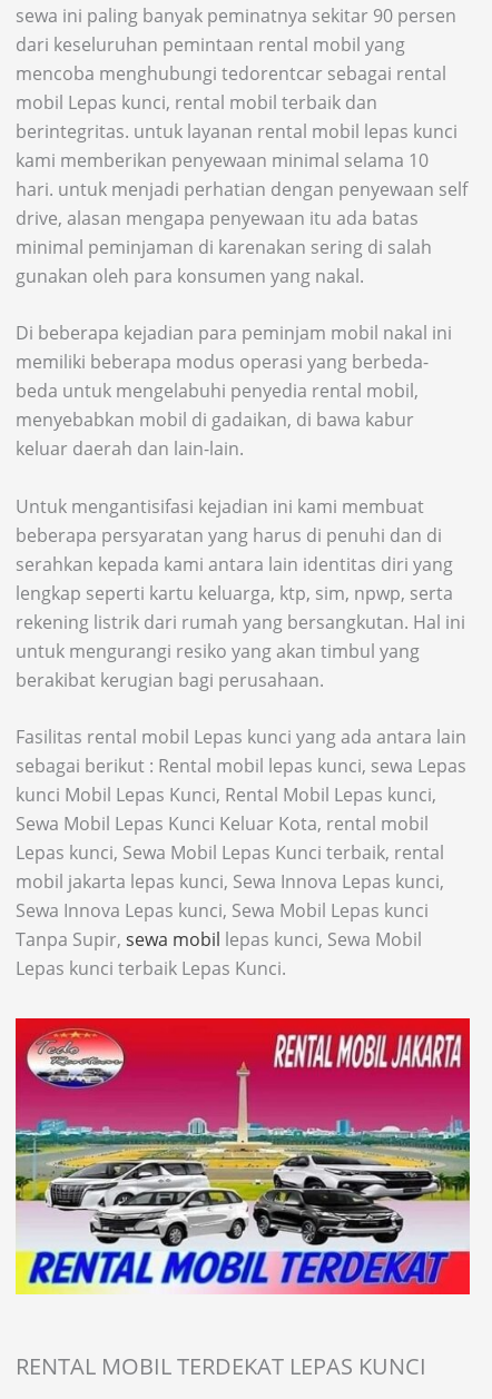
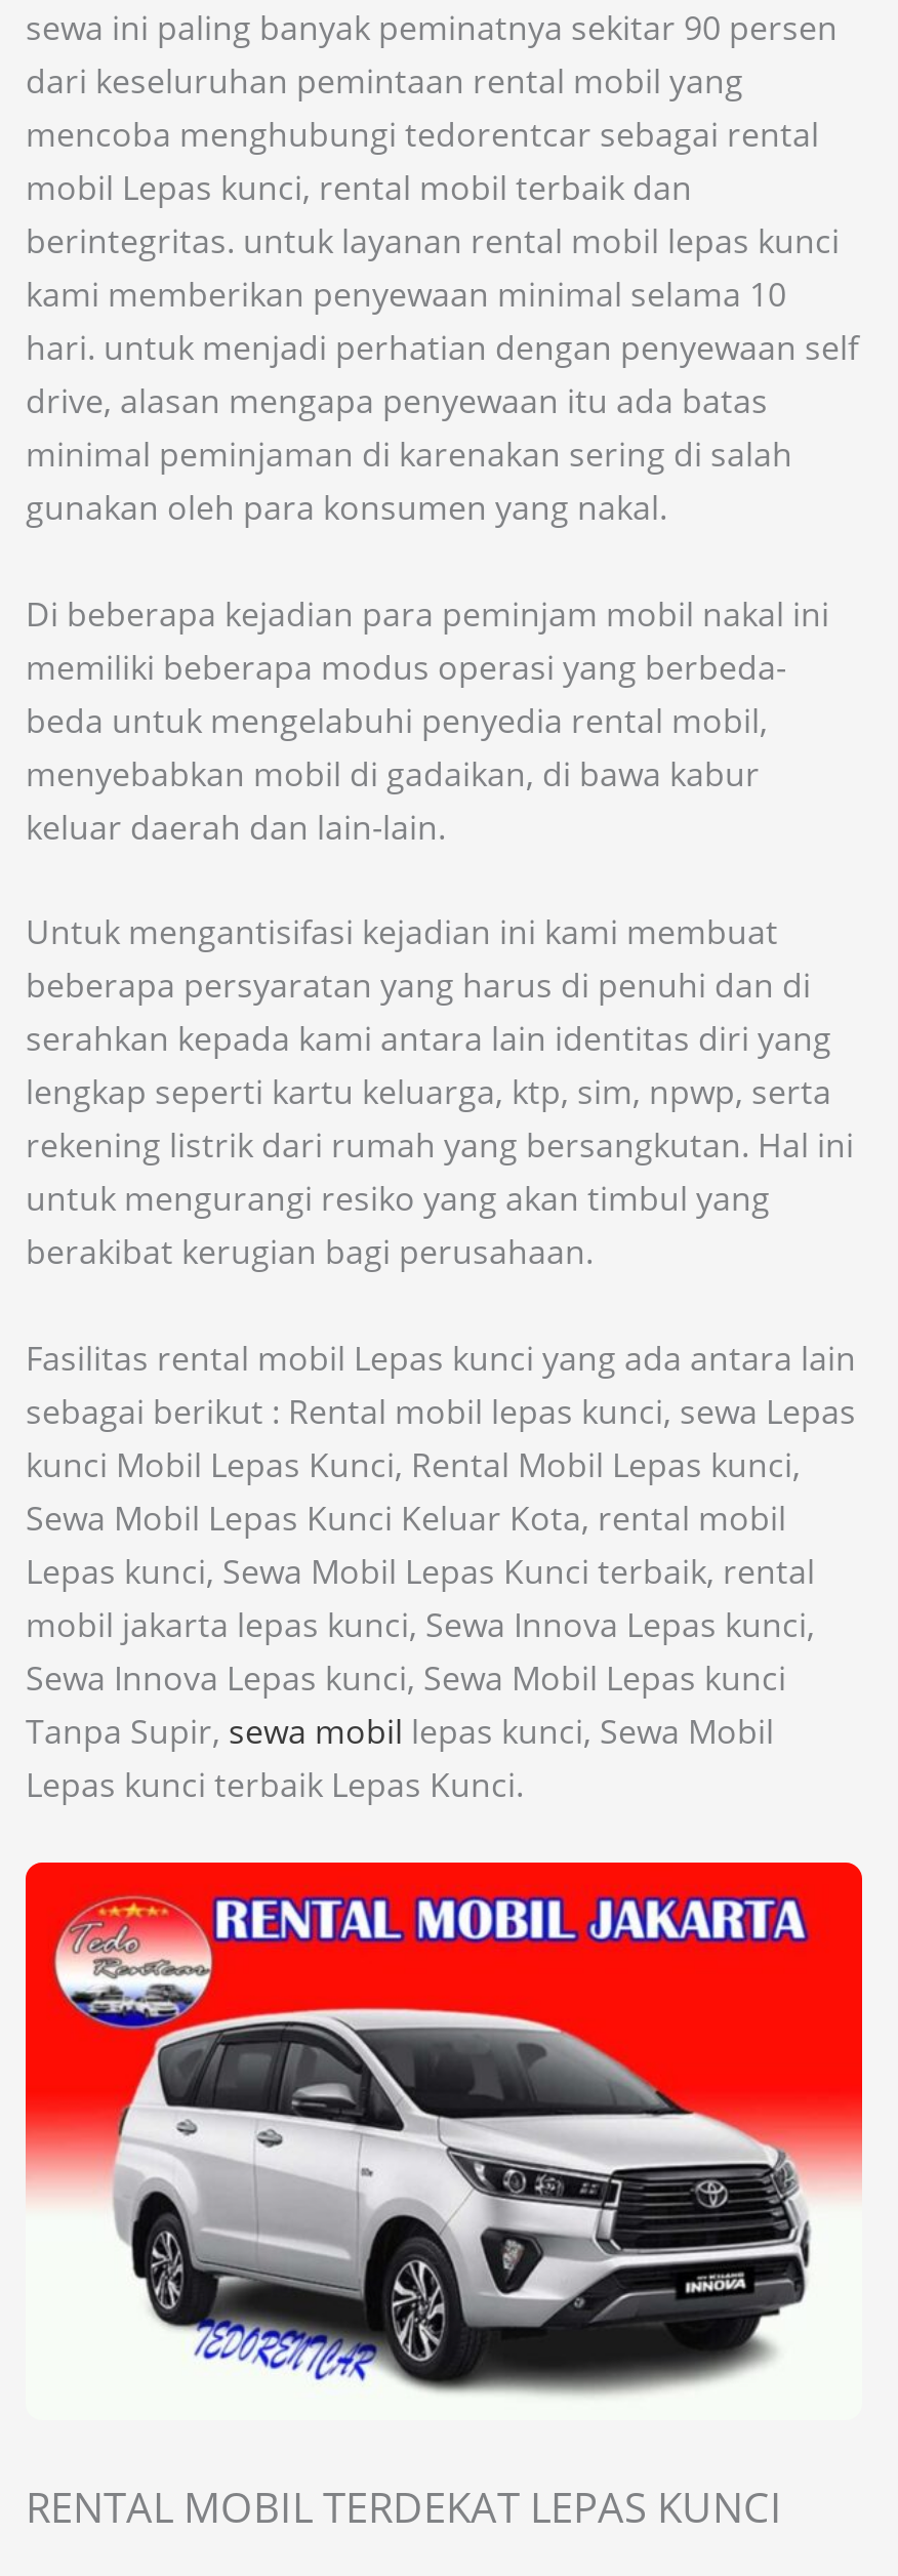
[14,1015,471,1299] [image] -> [24,1859,864,2395] [image]

